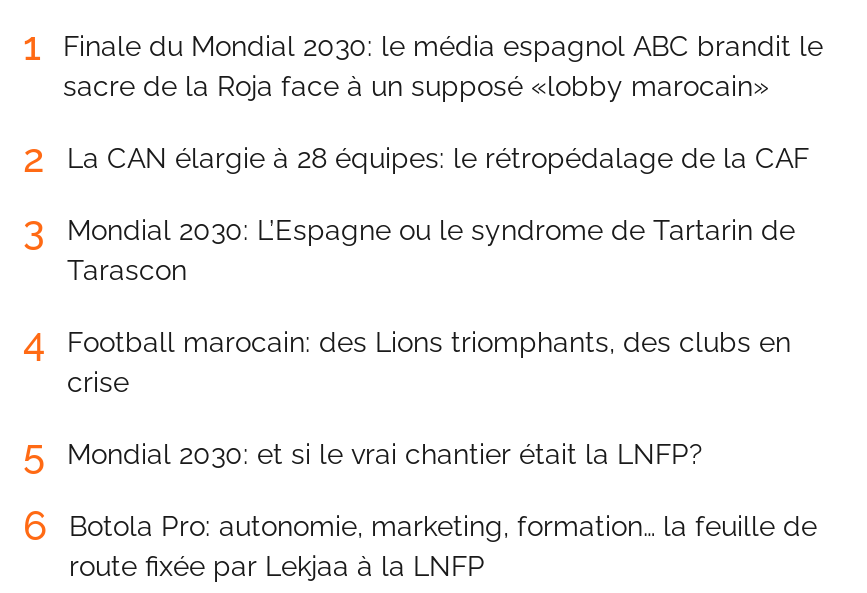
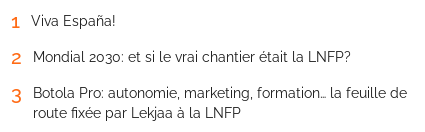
[63,31,823,103] Finale du Mondial 2030: le média espagnol ABC brandit le | sacre de la Roja face à un supposé «lobby marocain» -> [31,13,116,29] Viva España!
[23,143,809,479] La CAN élargie à 28 équipes: le rétropédalage de la CAF | 3 | Mondial 2030: L’Espagne ou le syndrome de Tartarin de | Tarascon | 4 | Football marocain: des Lions triomphants, des clubs en | crise | 5 -> none
[23,503,817,551] 6 Botola Pro: autonomie, marketing, formation… la feuille de -> [11,81,407,105] 3 Botola Pro: autonomie, marketing, formation… la feuille de

